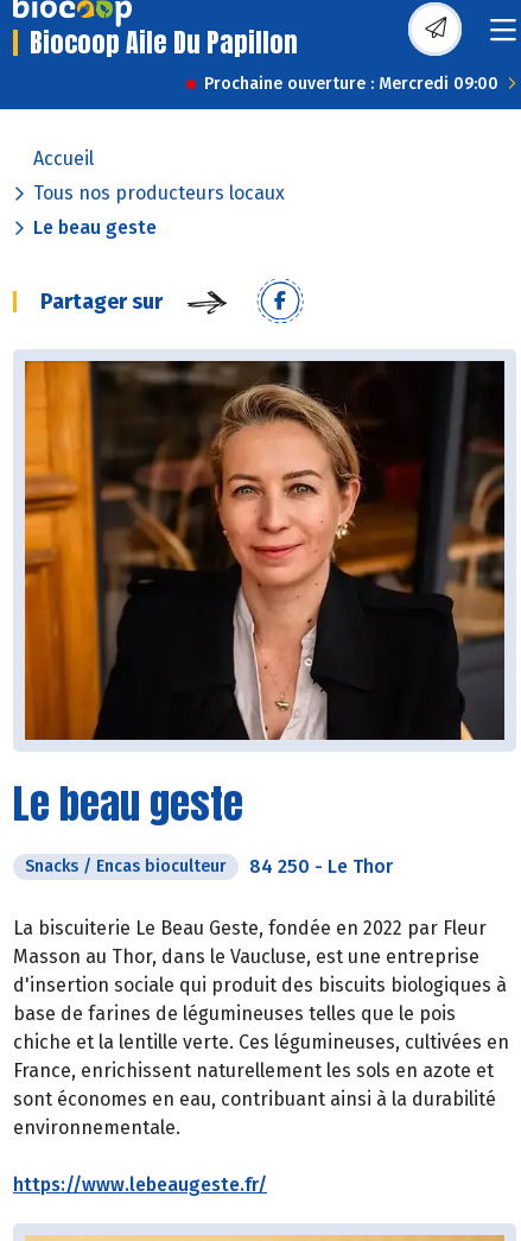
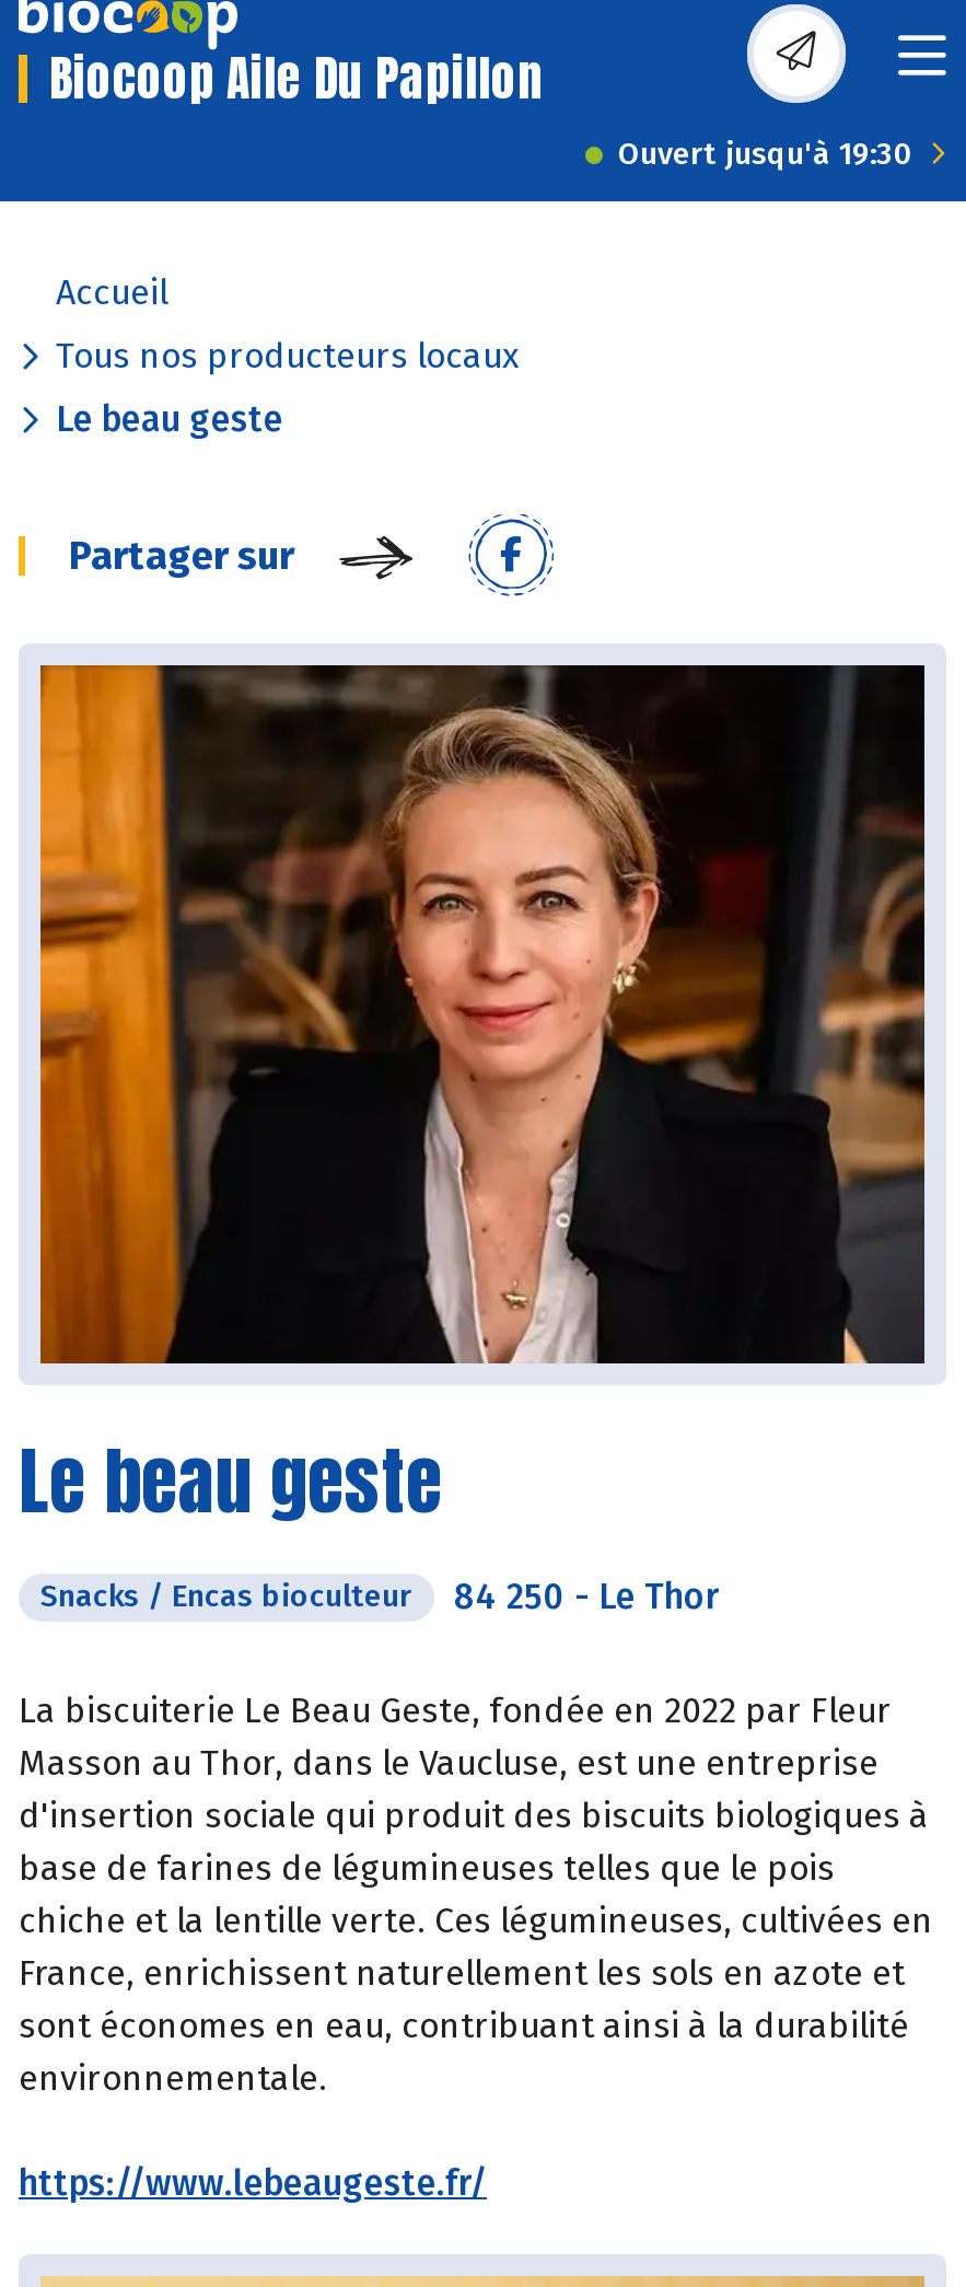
[204,74,498,94] Prochaine ouverture : Mercredi 09:00 -> [618,136,913,173] Ouvert jusqu'à 19:30

